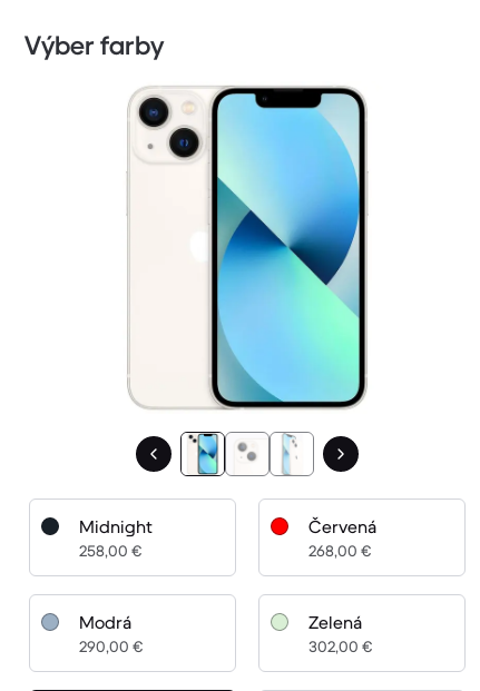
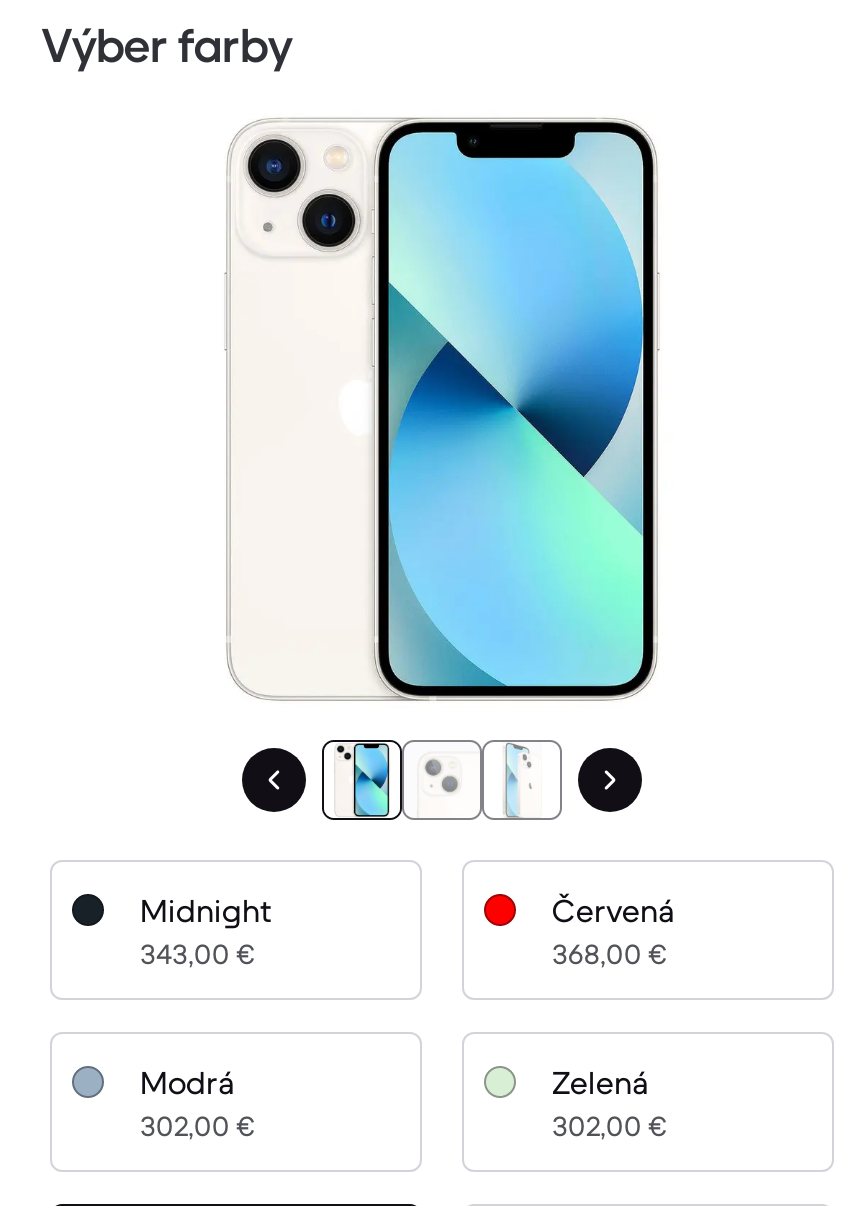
[79,541,143,561] 258,00 € -> [140,936,256,972] 343,00 €
[308,541,372,561] 268,00 € -> [552,936,668,972] 368,00 €
[79,637,144,657] 290,00 € -> [140,1108,256,1144] 302,00 €

